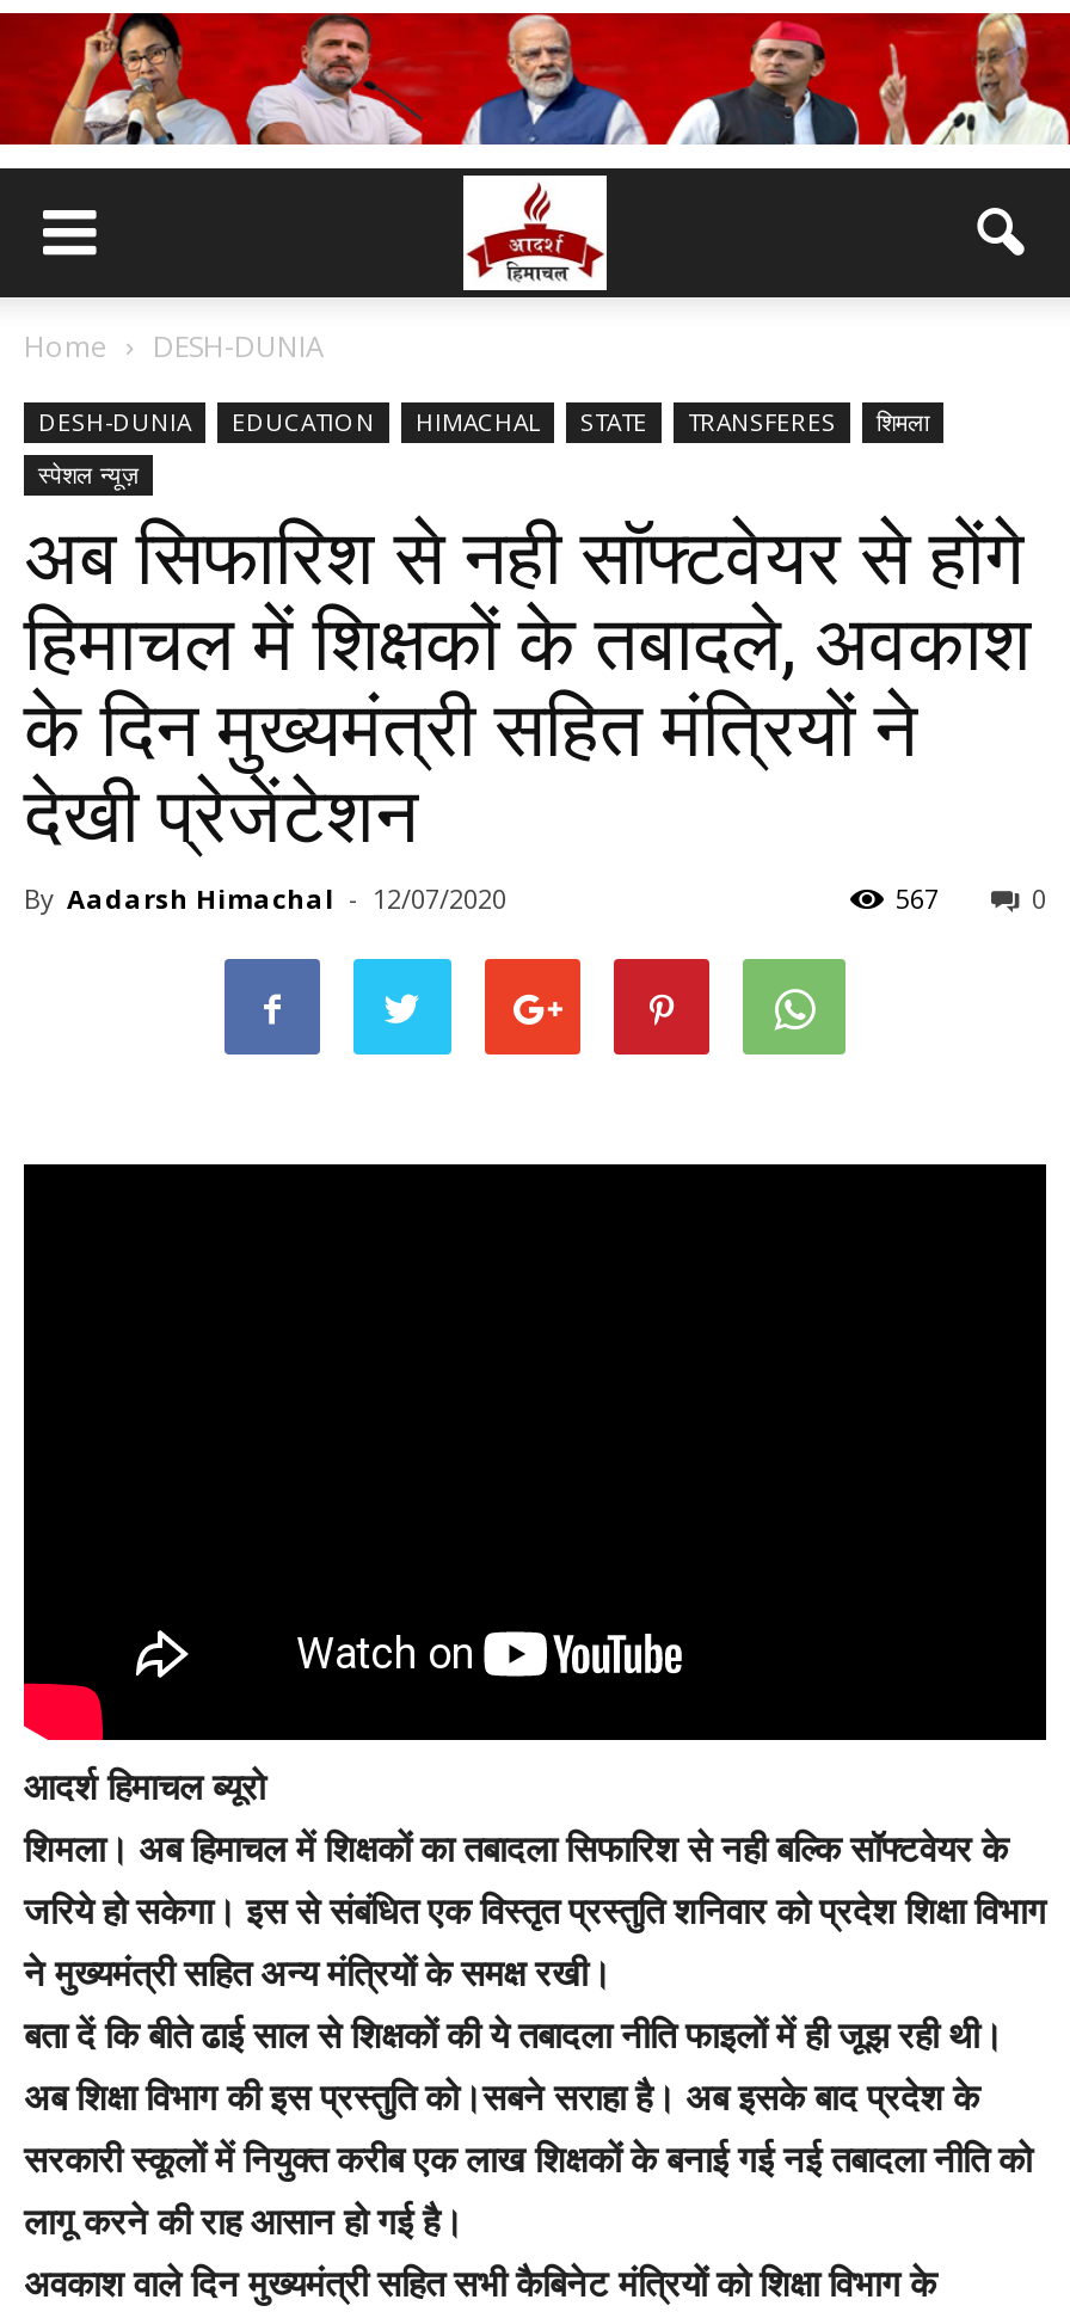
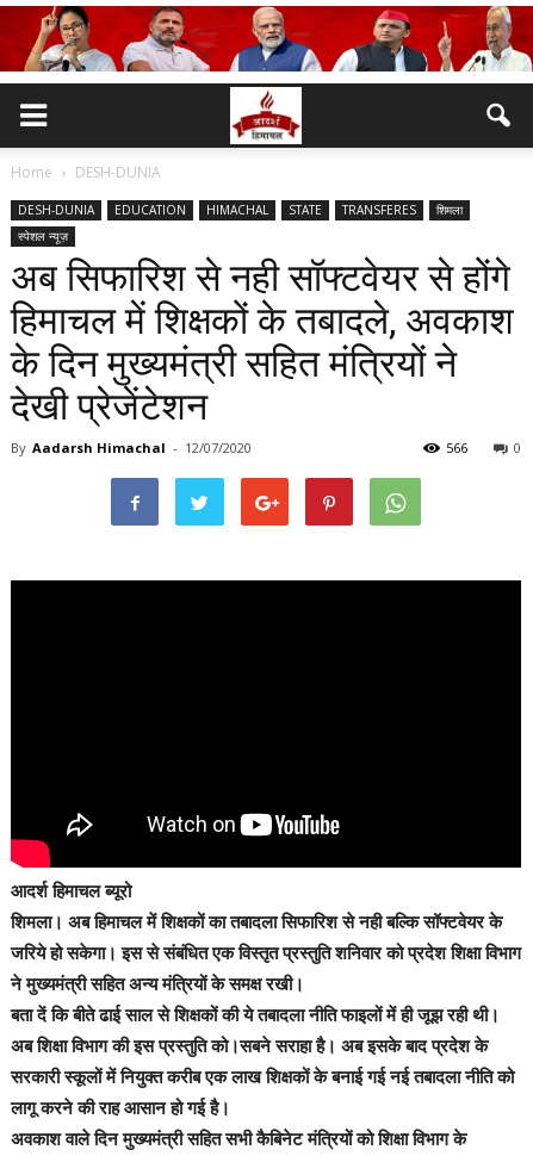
[896,880,939,916] 567 -> [446,439,467,456] 566

